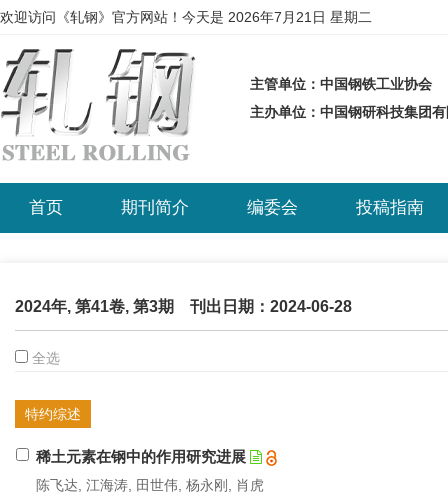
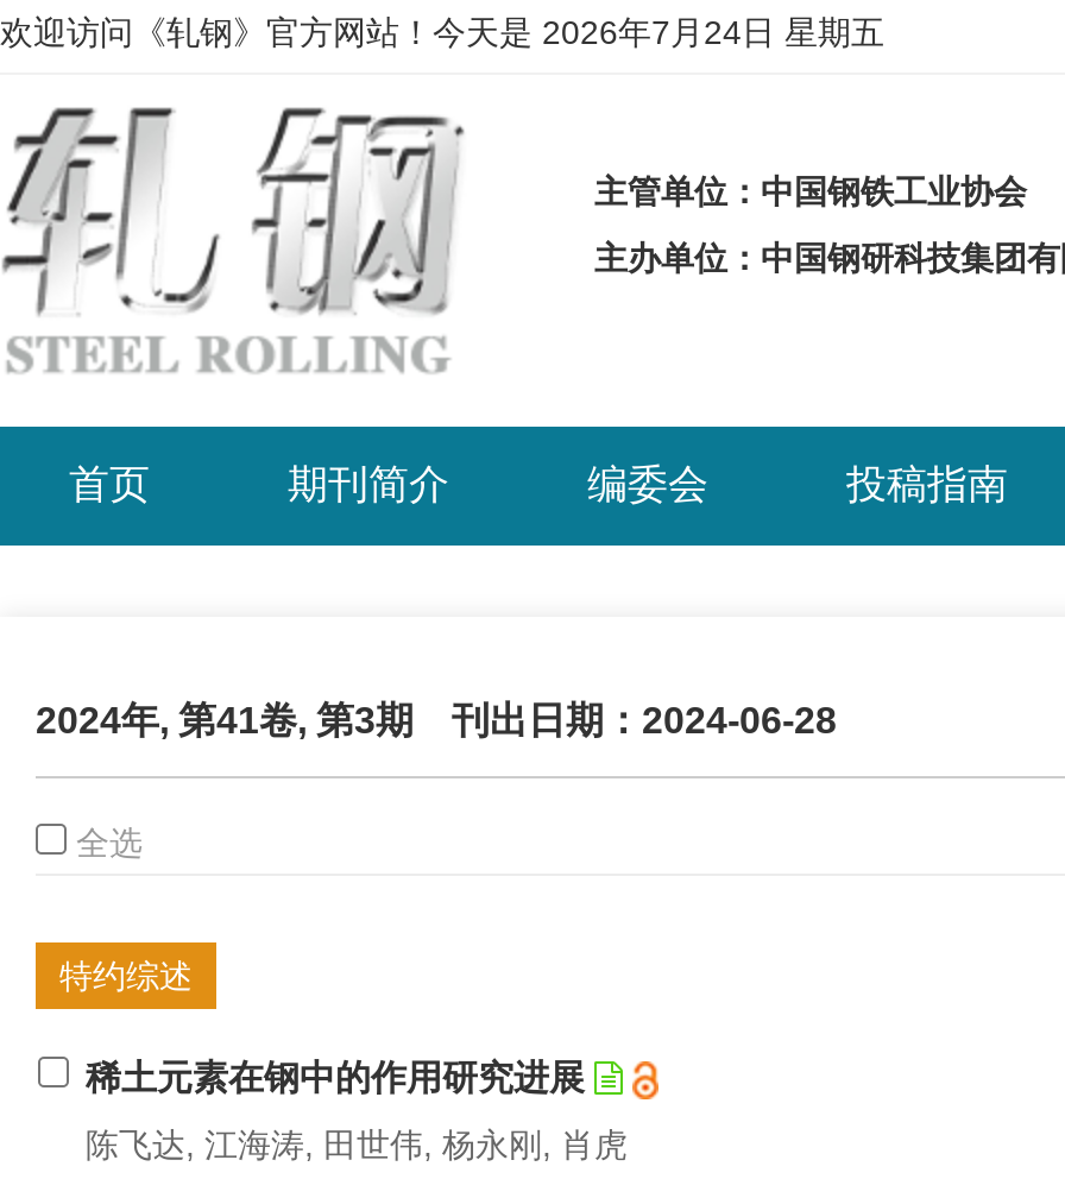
[0,9,372,25] 欢迎访问《轧钢》官方网站！今天是2026年7月21日 星期二 -> [0,13,884,51] 欢迎访问《轧钢》官方网站！今天是2026年7月24日 星期五

